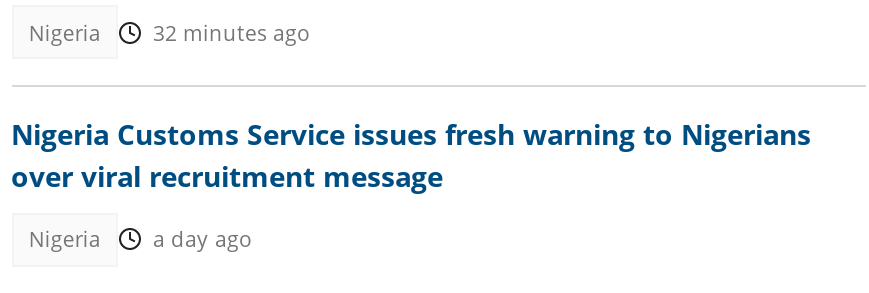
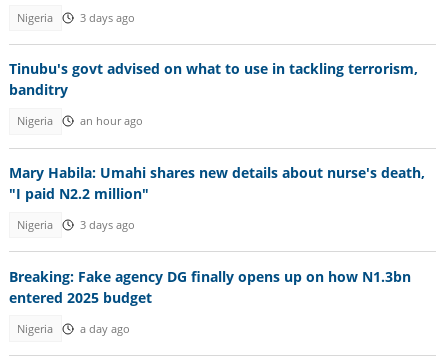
[11,19,811,196] 32 minutes ago | Nigeria Customs Service issues fresh warning to Nigerians | over viral recruitment message -> [8,11,424,306] 3 days ago | Tinubu's govt advised on what to use in tackling terrorism, | banditry | Nigeria | an hour ago | Mary Habila: Umahi shares new details about nurse's death, | "I paid N2.2 million" | Nigeria | 3 days ago | Breaking: Fake agency DG finally opens up on how N1.3bn | entered 2025 budget

